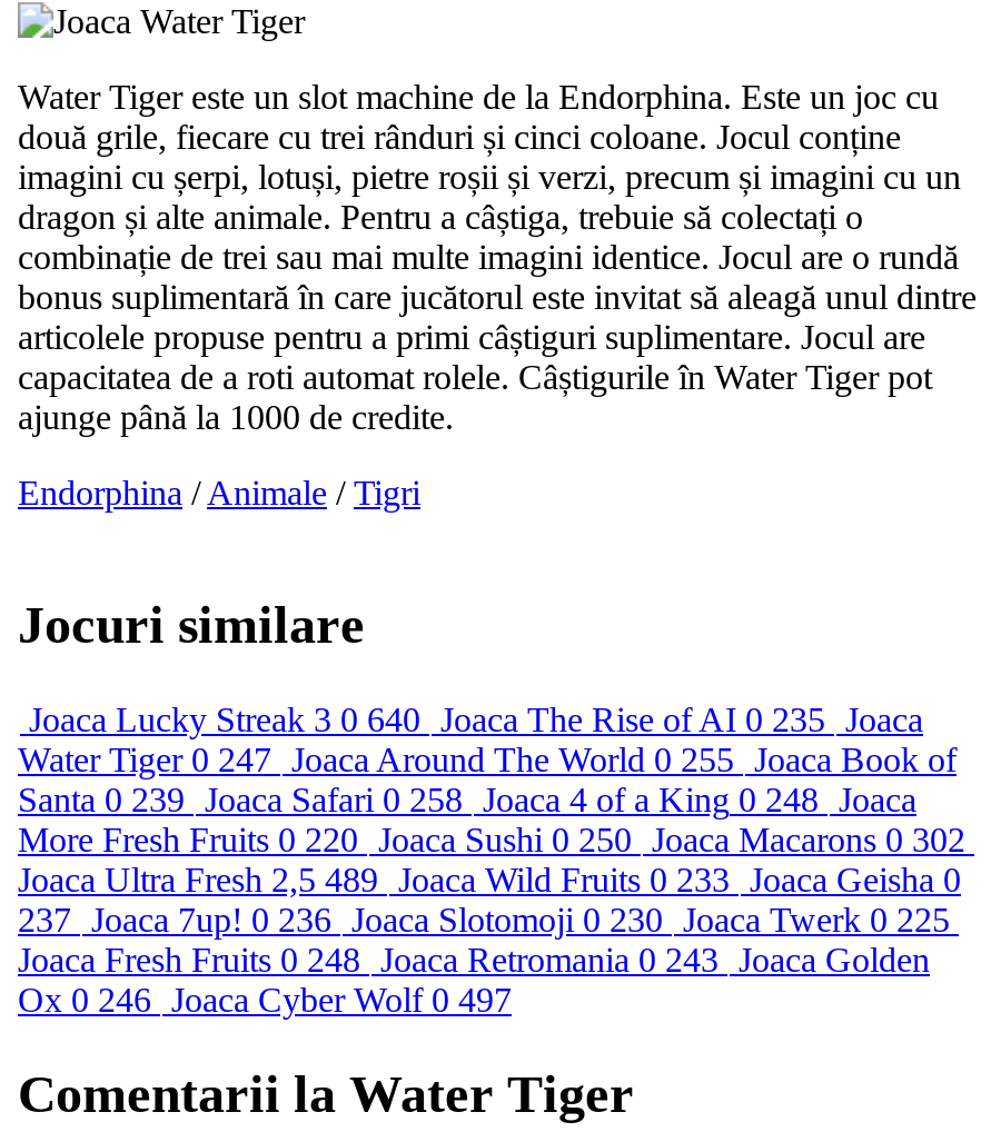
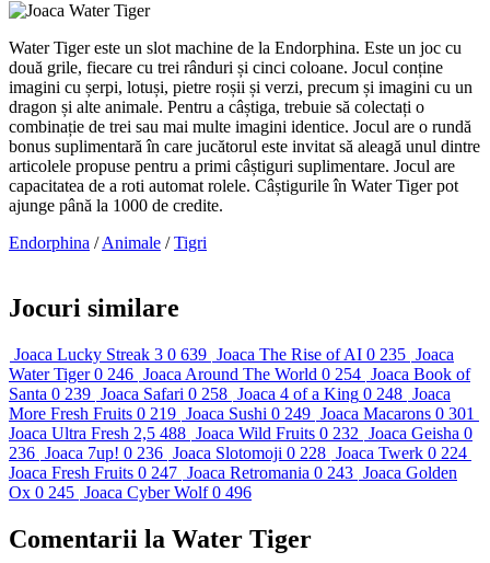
[29,701,923,739] Joaca Lucky Streak 3 0 640 Joaca The Rise of AI 0 235 Joaca -> [14,345,454,364] Joaca Lucky Streak 3 0 639 Joaca The Rise of AI 0 235 Joaca
[18,741,957,779] Water Tiger 0 247 Joaca Around The World 0 255 Joaca Book of -> [9,365,470,384] Water Tiger 0 246 Joaca Around The World 0 254 Joaca Book of
[18,821,965,859] More Fresh Fruits 0 220 Joaca Sushi 0 250 Joaca Macarons 0 302 -> [9,405,475,423] More Fresh Fruits 0 219 Joaca Sushi 0 249 Joaca Macarons 0 301
[18,861,961,899] Joaca Ultra Fresh 2,5 489 Joaca Wild Fruits 0 233 Joaca Geisha 0 -> [9,424,472,443] Joaca Ultra Fresh 2,5 488 Joaca Wild Fruits 0 232 Joaca Geisha 0
[18,901,950,939] 237 Joaca 7up! 0 236 Joaca Slotomoji 0 230 Joaca Twerk 0 225 -> [9,444,467,463] 236 Joaca 7up! 0 236 Joaca Slotomoji 0 228 Joaca Twerk 0 224
[18,941,930,979] Joaca Fresh Fruits 0 248 Joaca Retromania 0 243 Joaca Golden -> [9,464,457,482] Joaca Fresh Fruits 0 247 Joaca Retromania 0 243 Joaca Golden
[18,981,512,1019] Ox 0 246 Joaca Cyber Wolf 0 497 -> [9,483,252,502] Ox 0 245 Joaca Cyber Wolf 0 496

